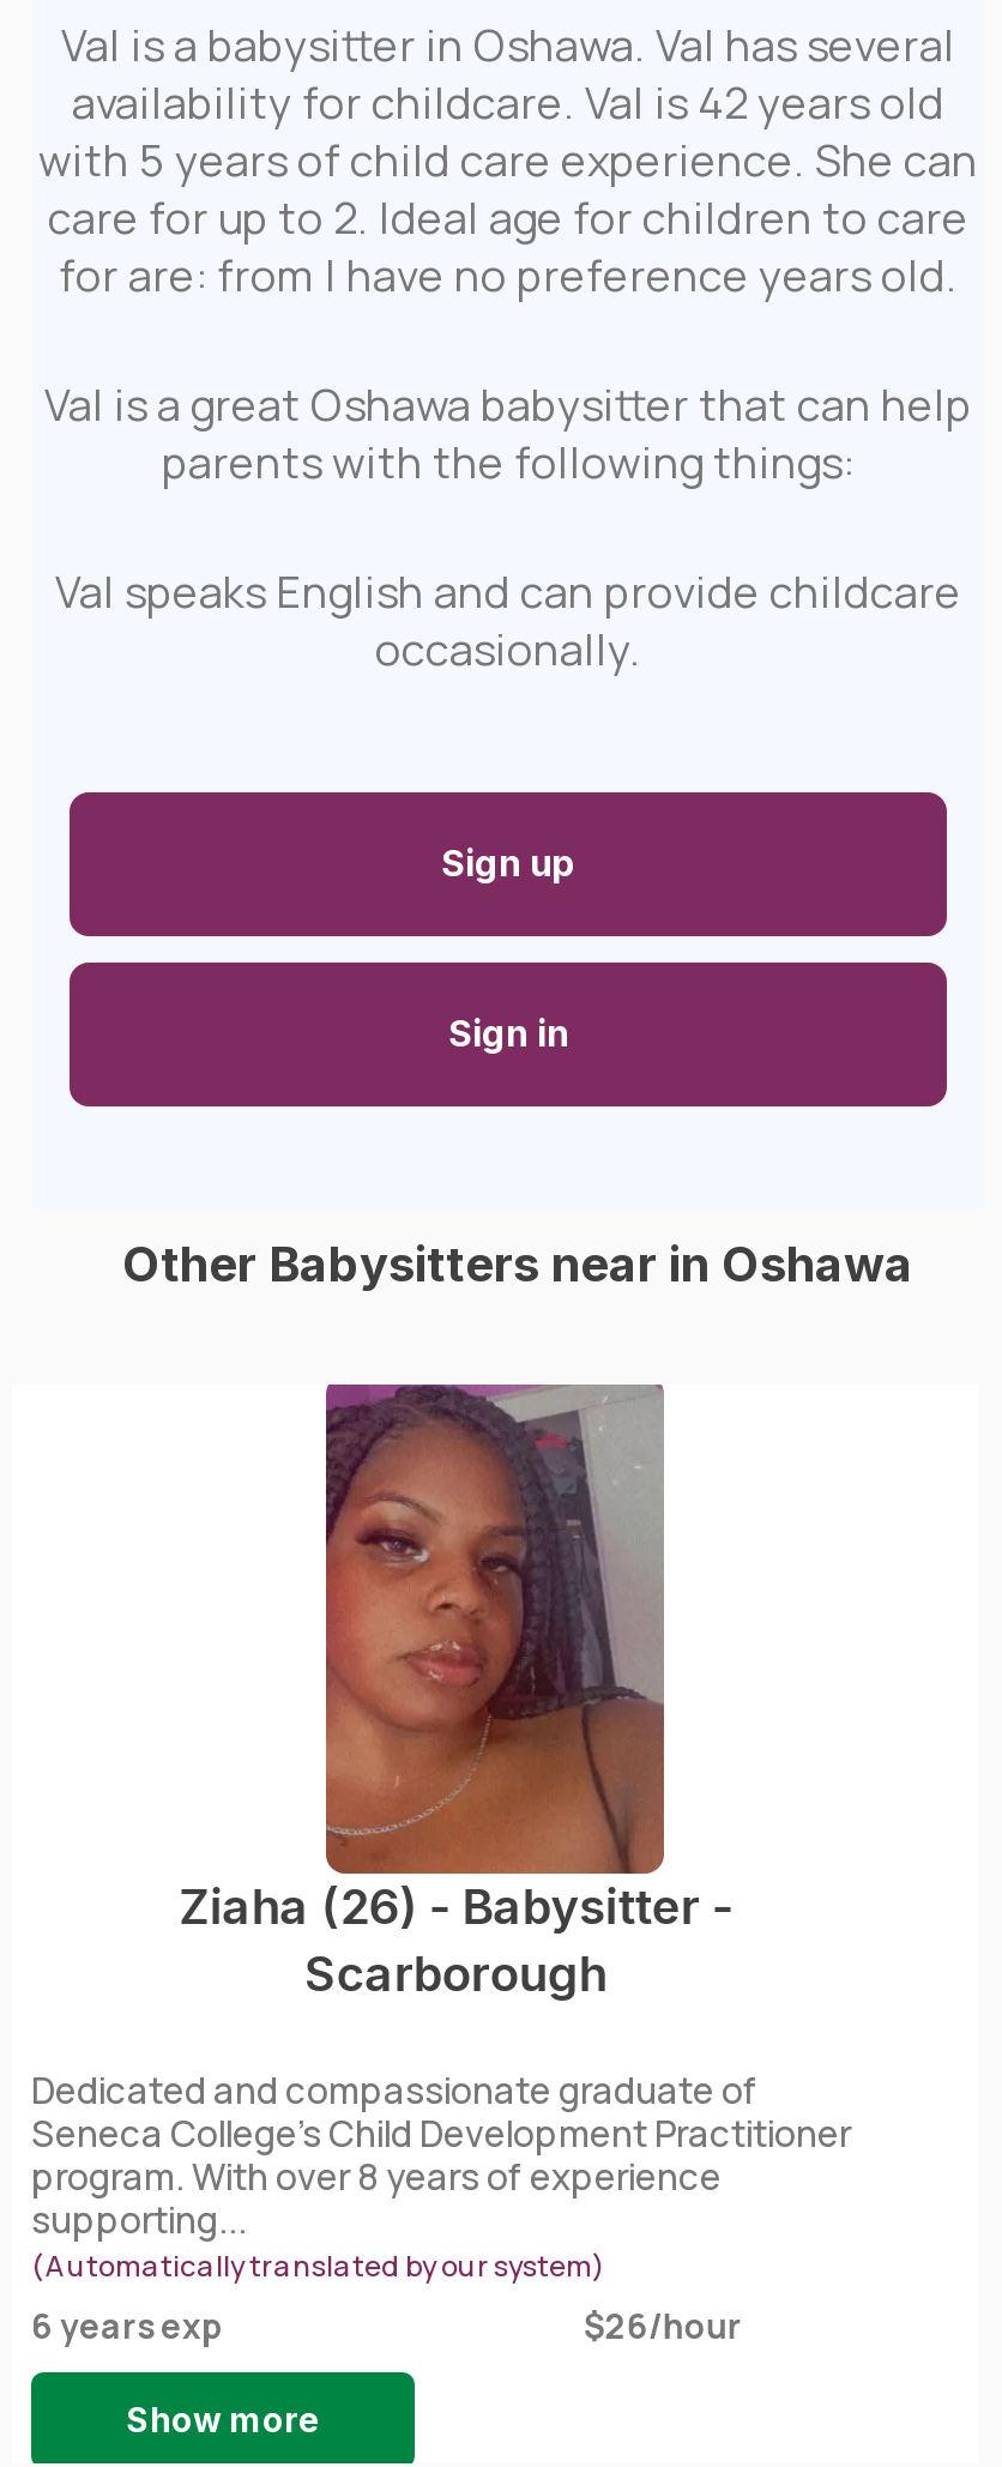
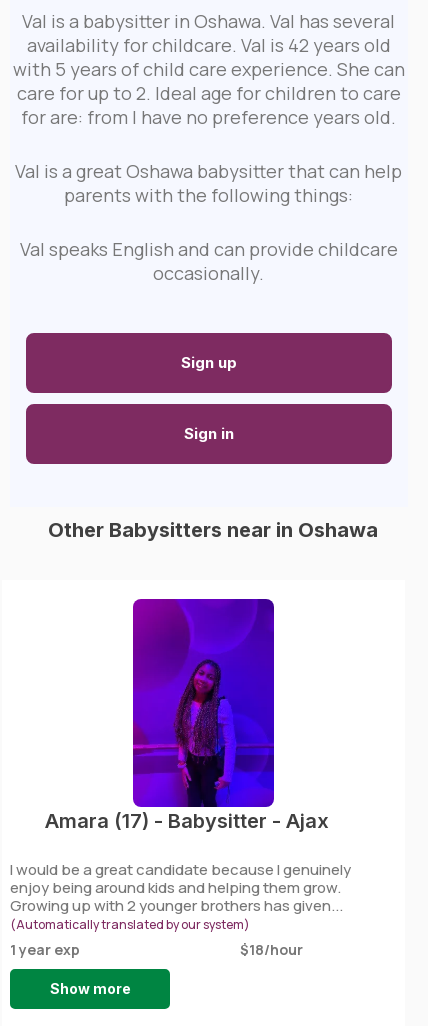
[324,1382,666,1862] [image] -> [132,580,275,756] [image]
[179,1880,733,2004] Ziaha (26) - Babysitter - | Scarborough -> [45,809,329,833] Amara (17) - Babysitter - Ajax
[31,2067,851,2246] Dedicated and compassionate graduate of | Seneca College's Child Development Practitioner | program. With over 8 years of experience | supporting... -> [10,859,351,916] I would be a great candidate because I genuinely | enjoy being around kids and helping them grow. | Growing up with 2 younger brothers has given...
[31,2304,741,2350] 6 years exp | $26/hour -> [10,940,303,959] 1 year exp | $18/hour

